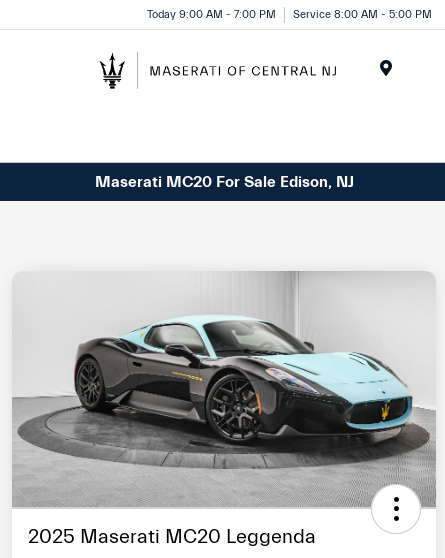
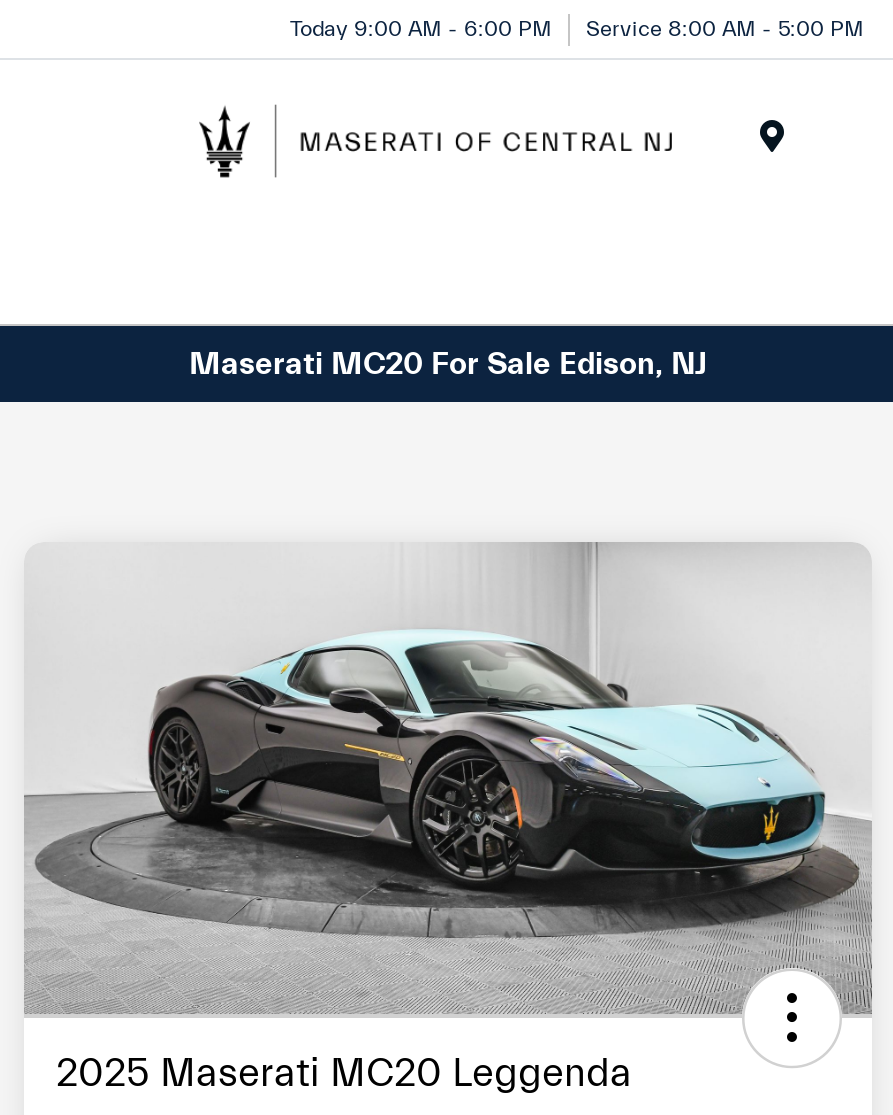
[147,7,432,20] Today 9:00 AM - 7:00 PM Service 8:00 AM - 5:00 PM -> [290,15,864,41] Today 9:00 AM - 6:00 PM Service 8:00 AM - 5:00 PM

